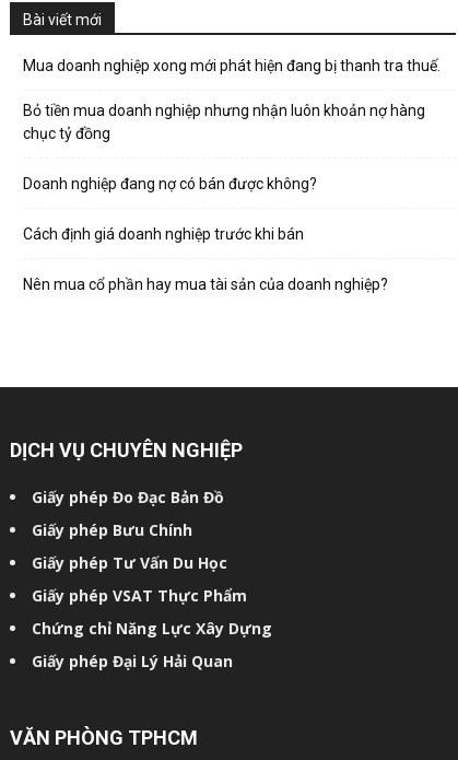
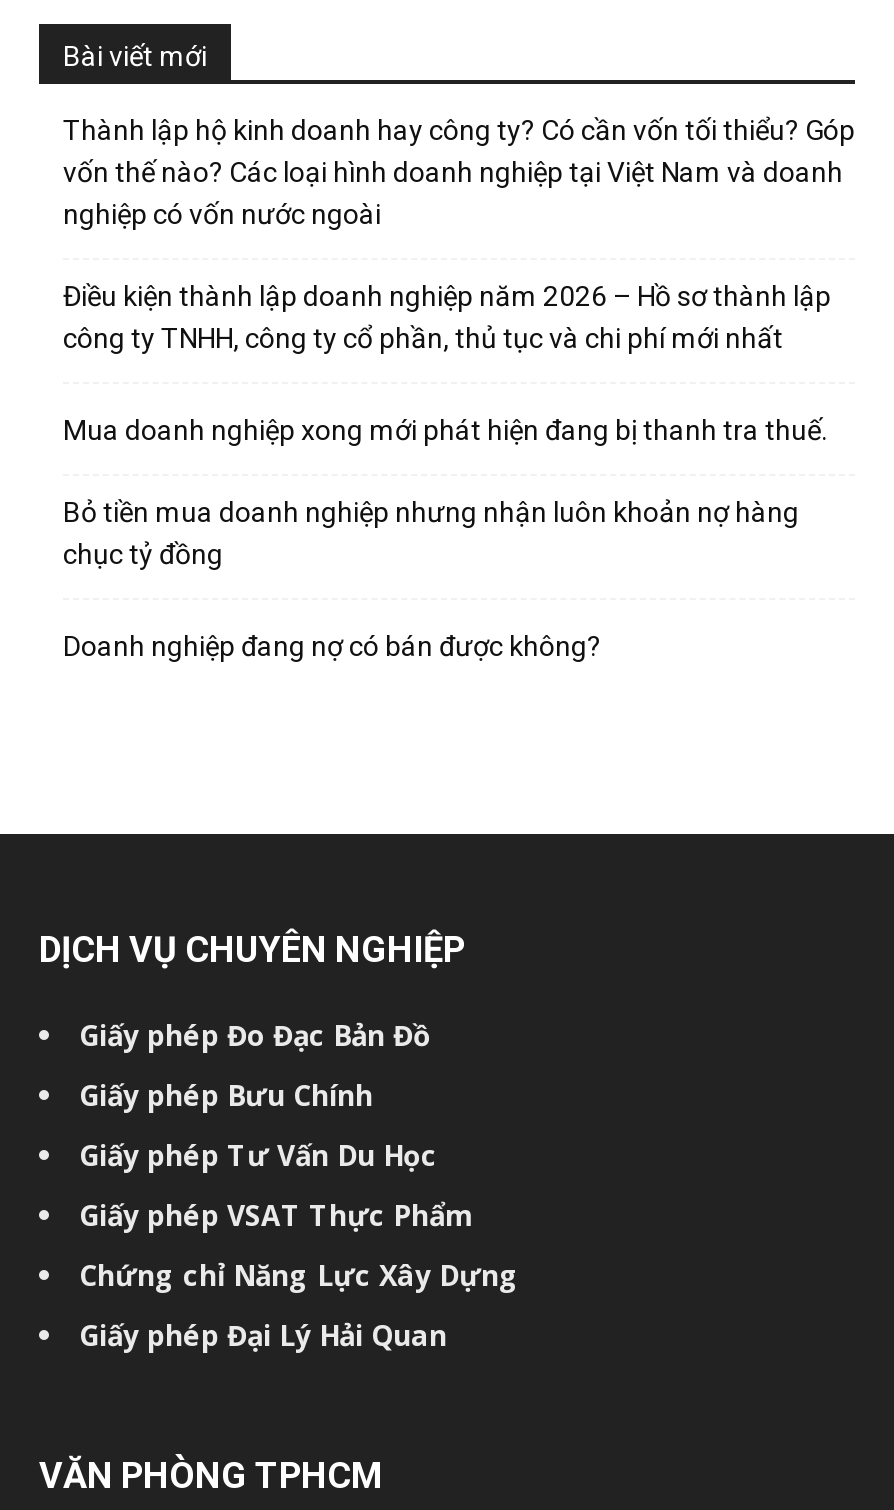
none -> [63,114,855,354] Thành lập hộ kinh doanh hay công ty? Có cần vốn tối thiểu? Góp | vốn thế nào? Các loại hình doanh nghiệp tại Việt Nam và doanh | nghiệp có vốn nước ngoài | Điều kiện thành lập doanh nghiệp năm 2026 – Hồ sơ thành lập | công ty TNHH, công ty cổ phần, thủ tục và chi phí mới nhất
moved [23,57,441,193] -> [63,414,827,662]: Mua doanh nghiệp xong mới phát hiện đang bị thanh tra thuế. | Bỏ tiền mua doanh nghiệp nhưng nhận luôn khoản nợ hàng | chục tỷ đồng | Doanh nghiệp đang nợ có bán được không?
[23,225,388,293] Cách định giá doanh nghiệp trước khi bán | Nên mua cổ phần hay mua tài sản của doanh nghiệp? -> none

